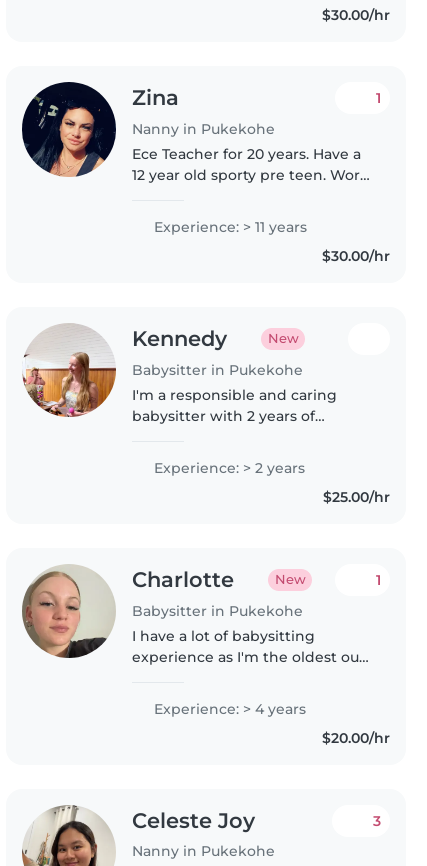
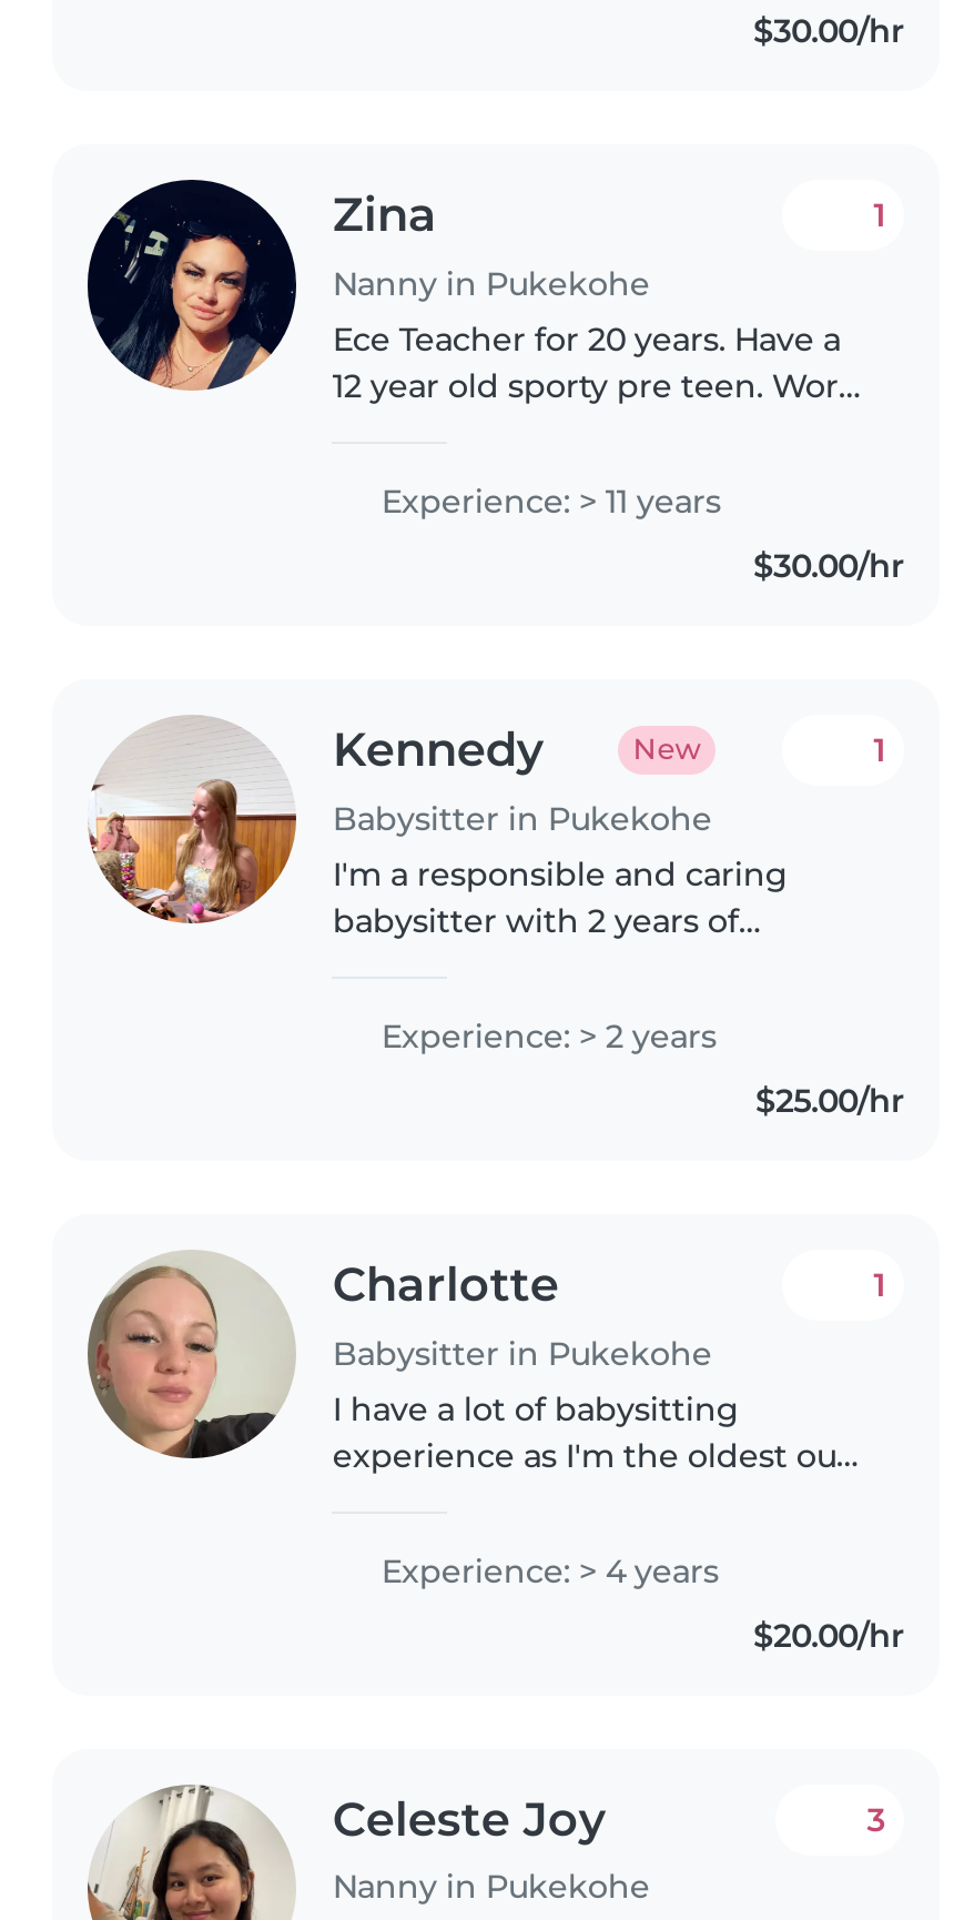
none -> [873,730,885,770] 1
[275,572,306,587] New -> none

